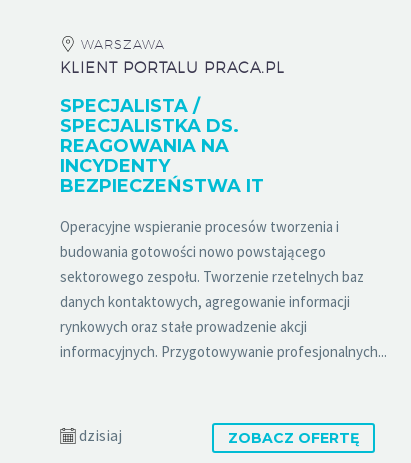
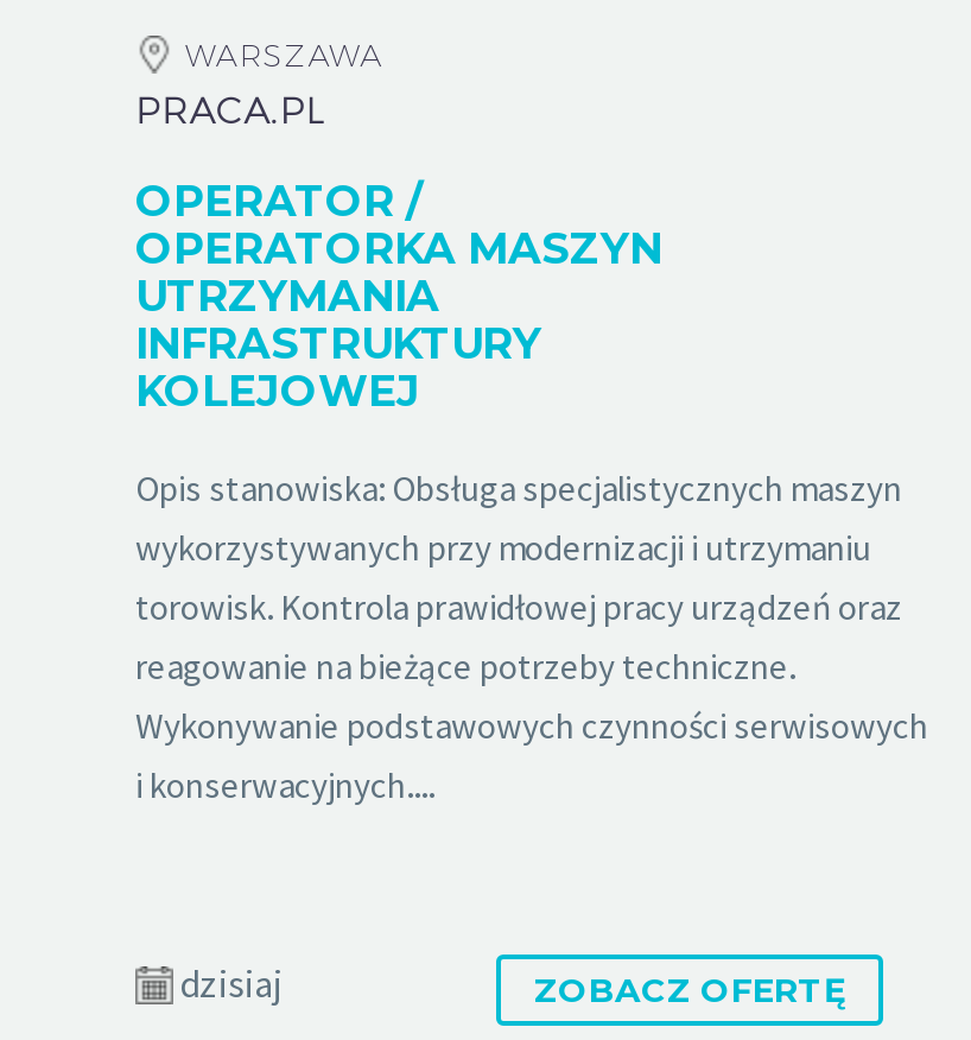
[60,59,285,76] KLIENT PORTALU PRACA.PL -> [135,90,327,131] PRACA.PL
[60,95,264,197] SPECJALISTA / | SPECJALISTKA DS. | REAGOWANIA NA | INCYDENTY | BEZPIECZEŃSTWA IT -> [135,175,662,417] OPERATOR / | OPERATORKA MASZYN | UTRZYMANIA | INFRASTRUKTURY | KOLEJOWEJ
[60,217,387,361] Operacyjne wspieranie procesów tworzenia i | budowania gotowości nowo powstającego | sektorowego zespołu. Tworzenie rzetelnych baz | danych kontaktowych, agregowanie informacji | rynkowych oraz stałe prowadzenie akcji | informacyjnych. Przygotowywanie profesjonalnych... -> [135,466,928,808] Opis stanowiska: Obsługa specjalistycznych maszyn | wykorzystywanych przy modernizacji i utrzymaniu | torowisk. Kontrola prawidłowej pracy urządzeń oraz | reagowanie na bieżące potrzeby techniczne. | Wykonywanie podstawowych czynności serwisowych | i konserwacyjnych....

